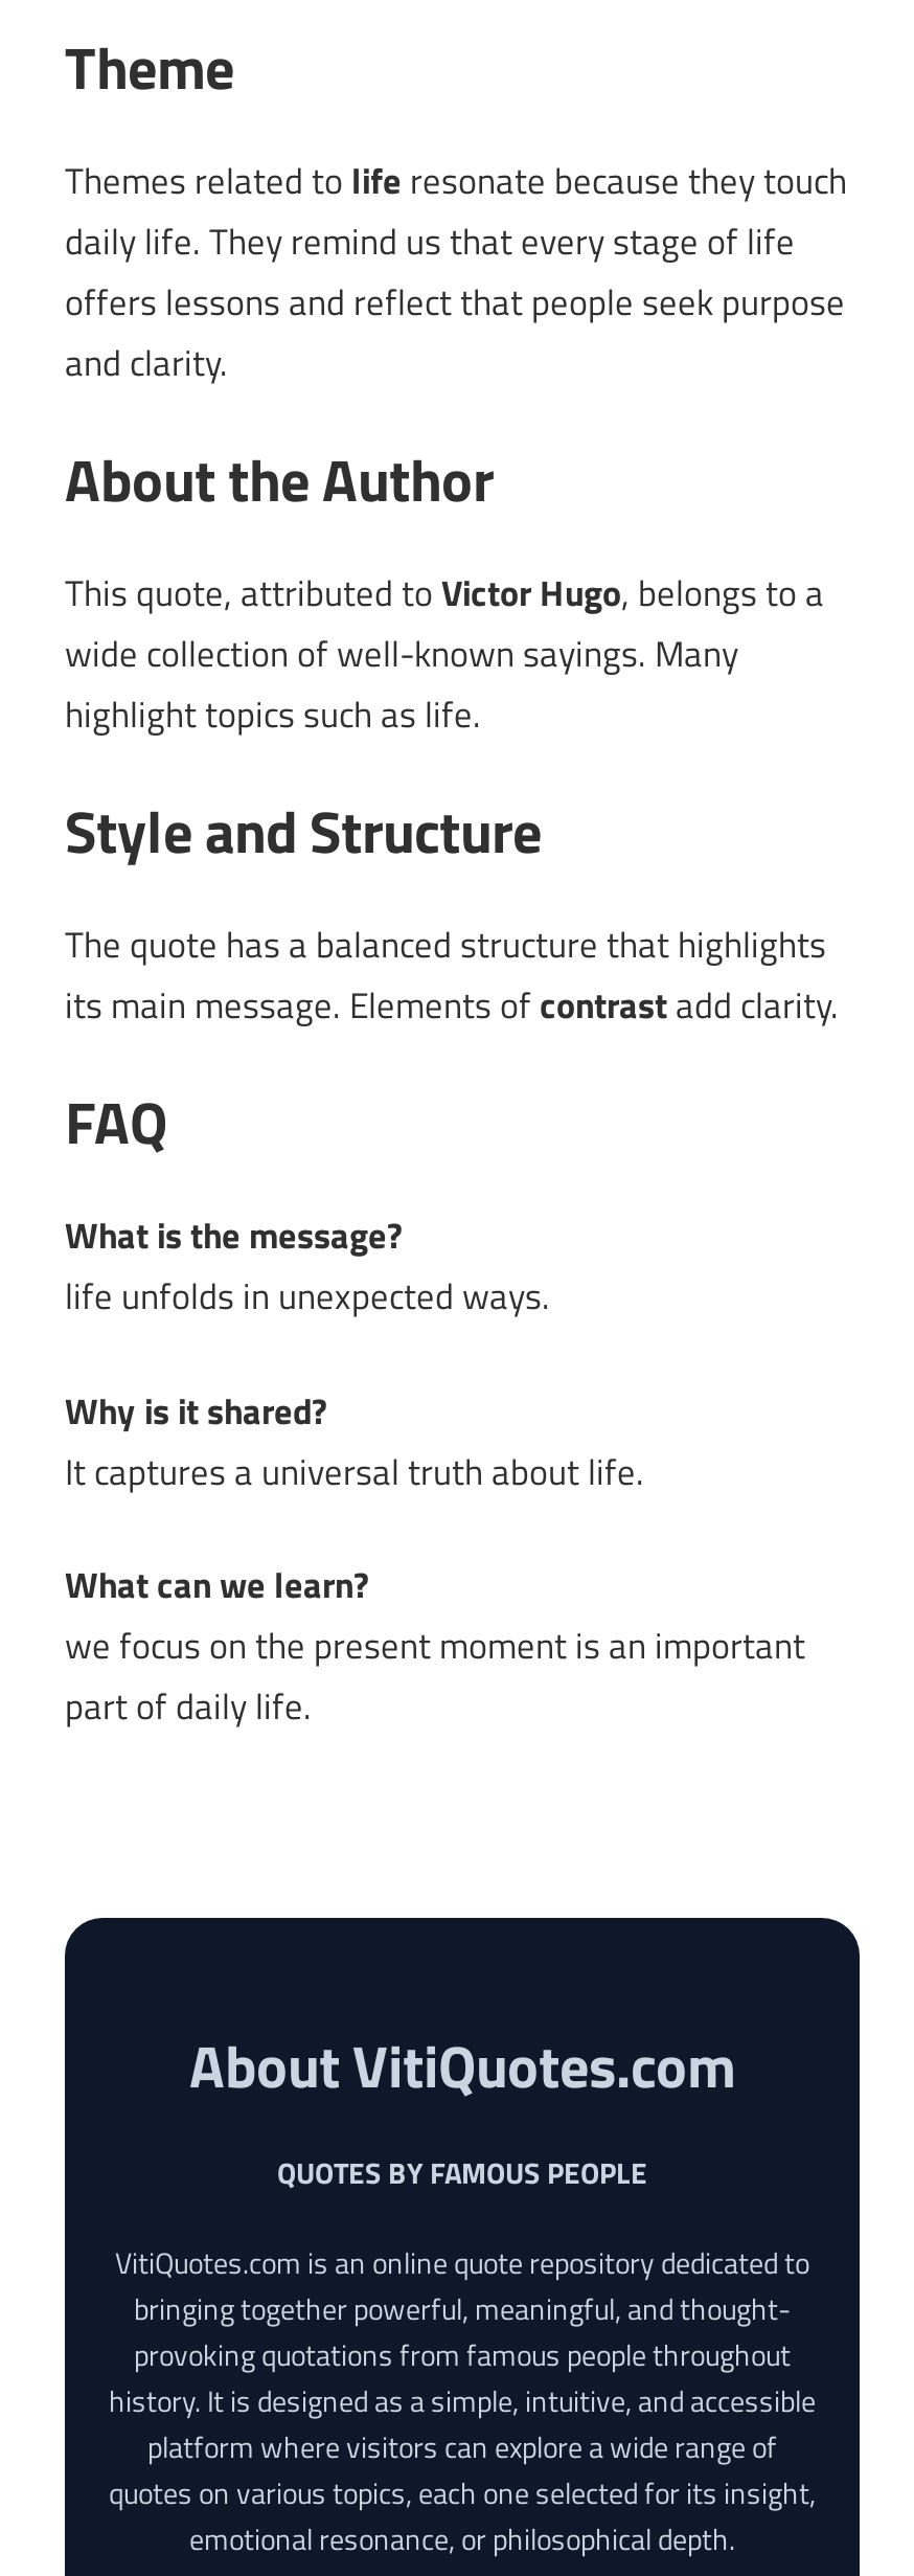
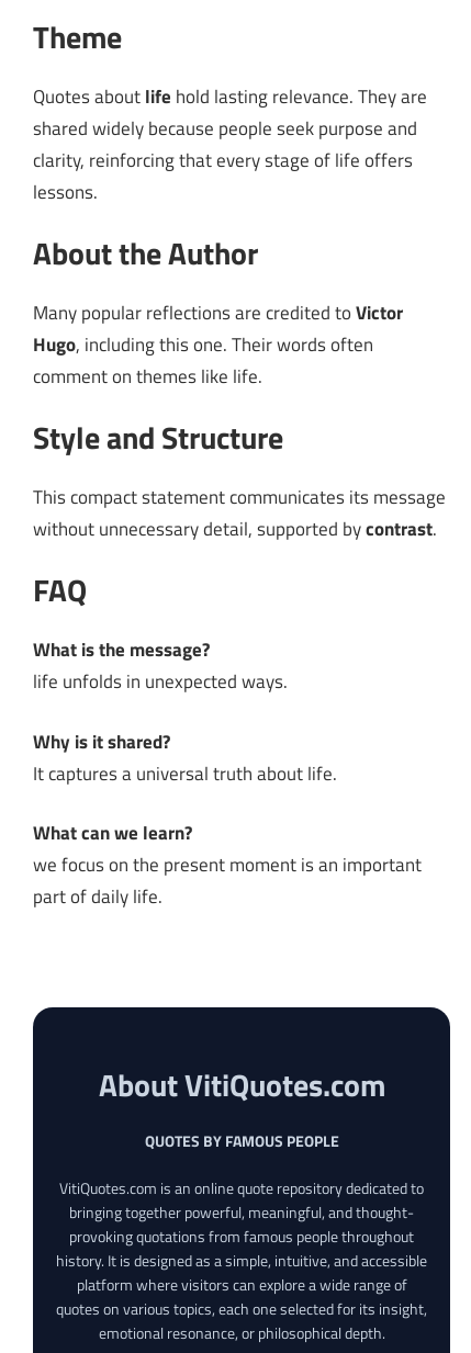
[65,154,847,390] Themes related to life resonate because they touch | daily life. They remind us that every stage of life | offers lessons and reflect that people seek purpose | and clarity. -> [33,82,427,206] Quotes about life hold lasting relevance. They are | shared widely because people seek purpose and | clarity, reinforcing that every stage of life offers | lessons.
[65,566,824,742] This quote, attributed to Victor Hugo, belongs to a | wide collection of well-known sayings. Many | highlight topics such as life. -> [33,298,403,391] Many popular reflections are credited to Victor | Hugo, including this one. Their words often | comment on themes like life.
[65,918,839,1033] The quote has a balanced structure that highlights | its main message. Elements of contrast add clarity. -> [33,483,446,543] This compact statement communicates its message | without unnecessary detail, supported by contrast.

